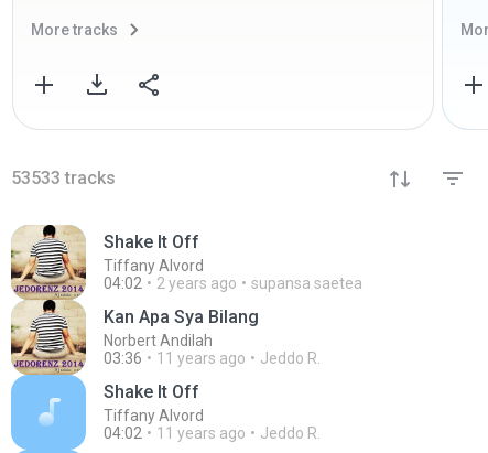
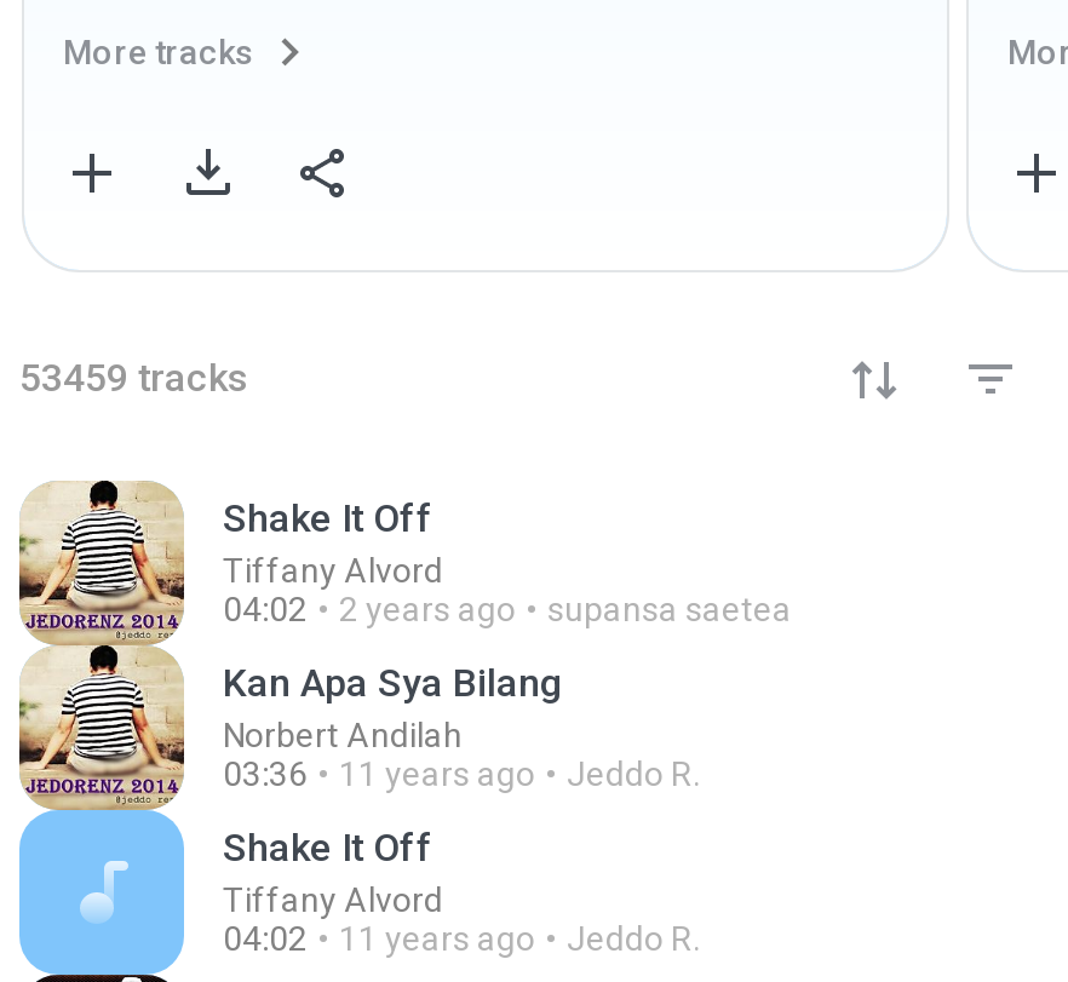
[11,168,116,188] 53533 tracks -> [19,355,249,401] 53459 tracks

